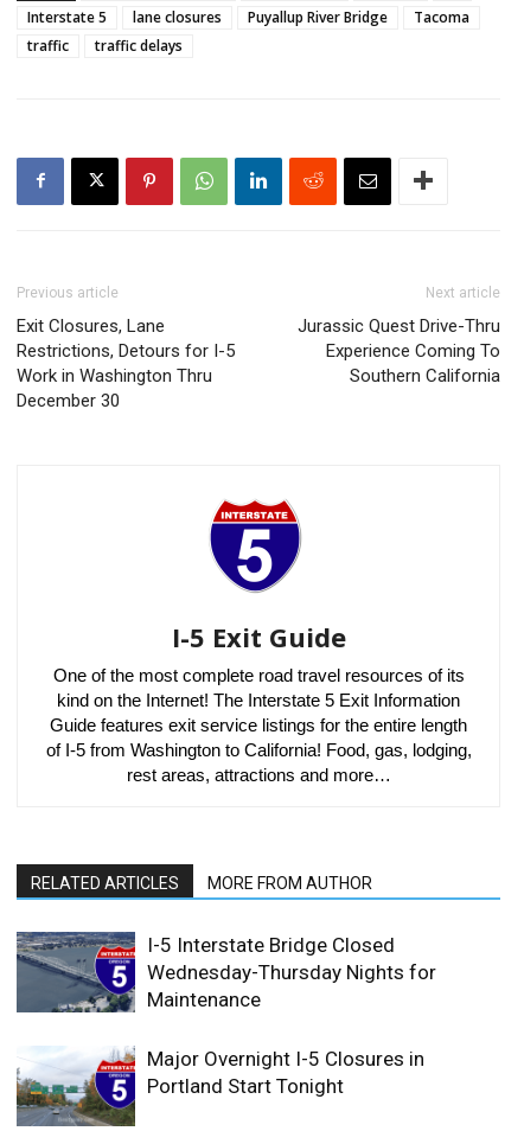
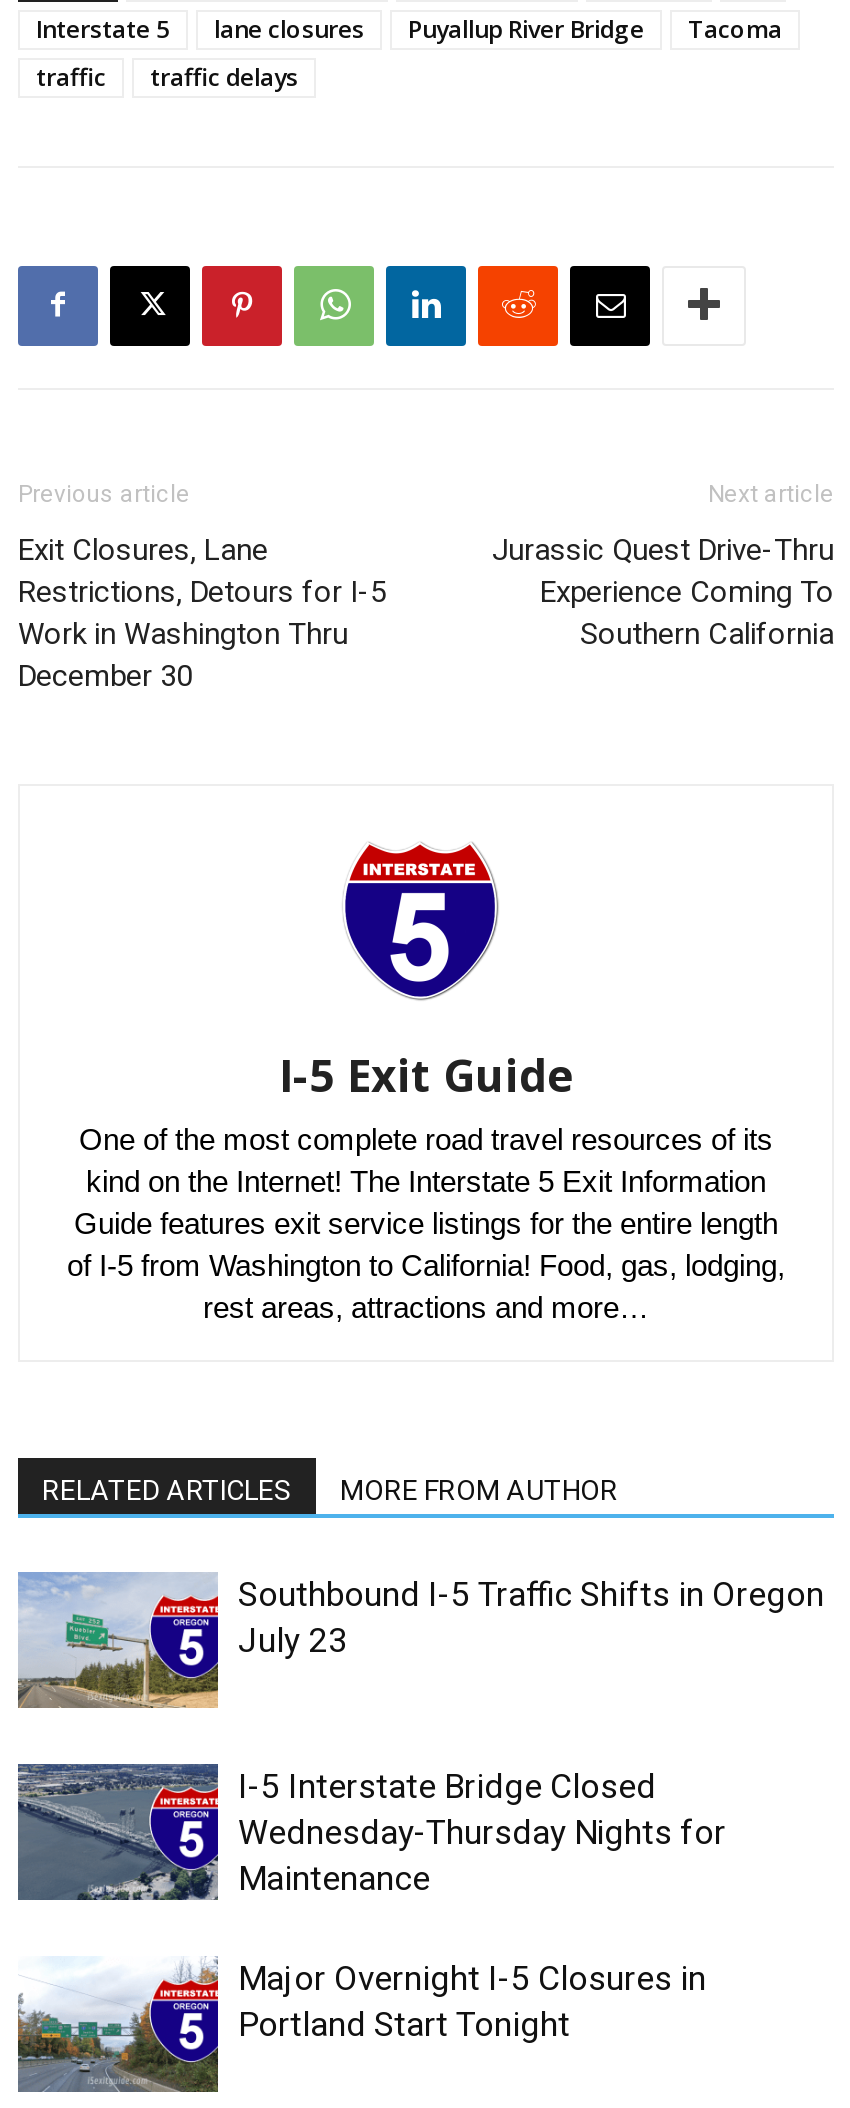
none -> [18,1572,824,1708] [image] | Southbound I-5 Traffic Shifts in Oregon | July 23

